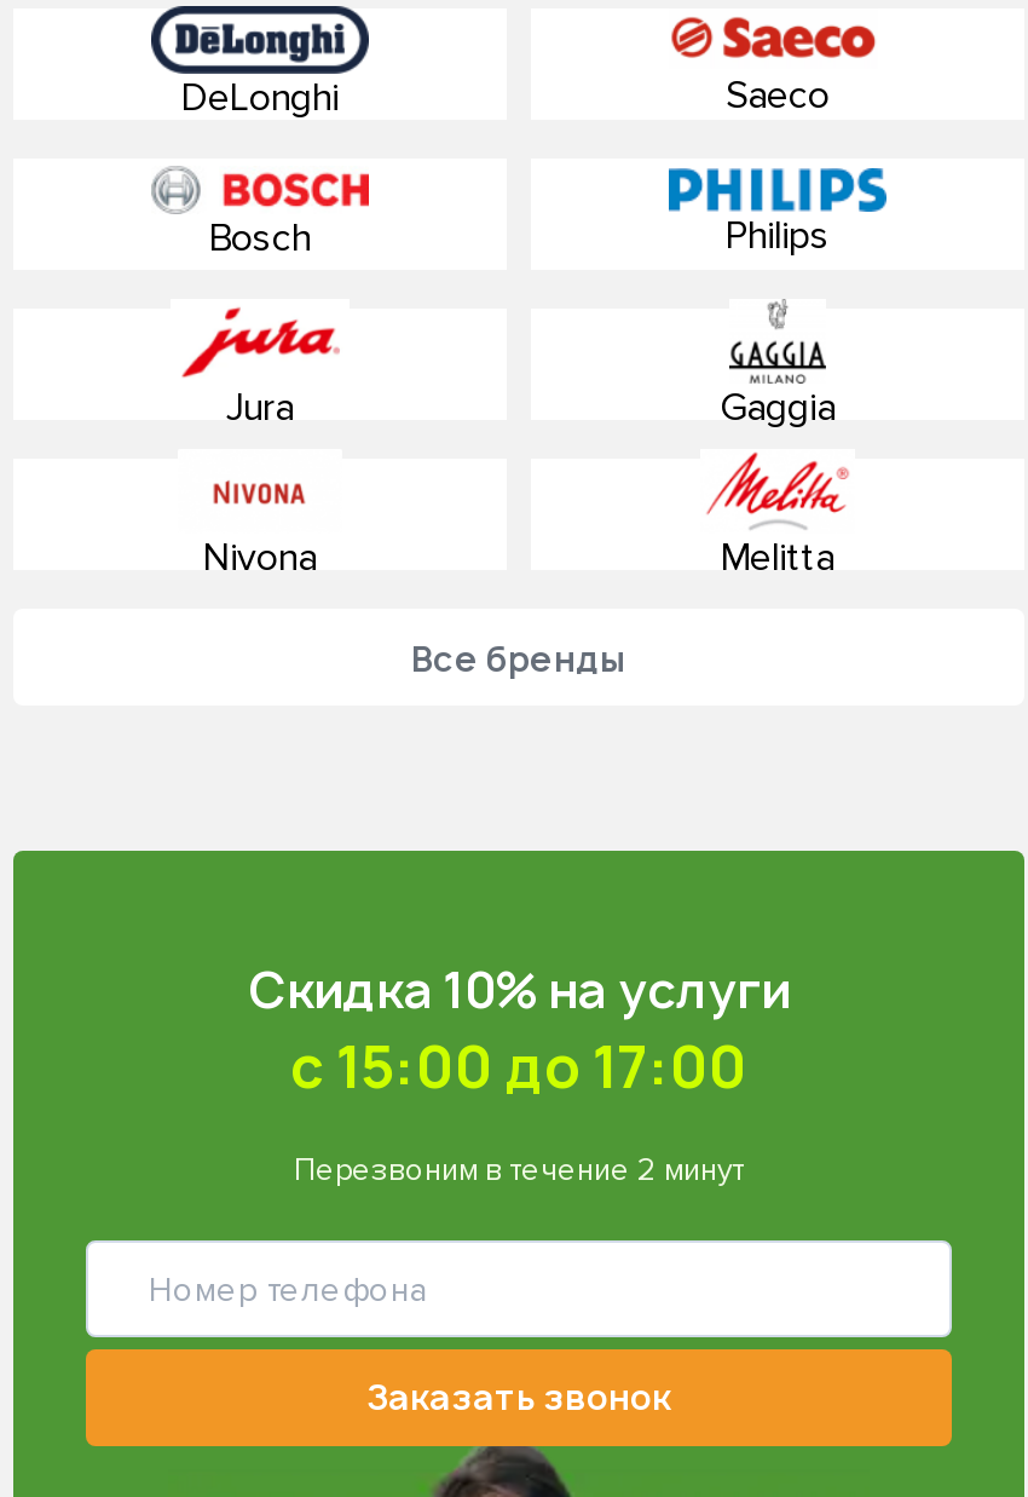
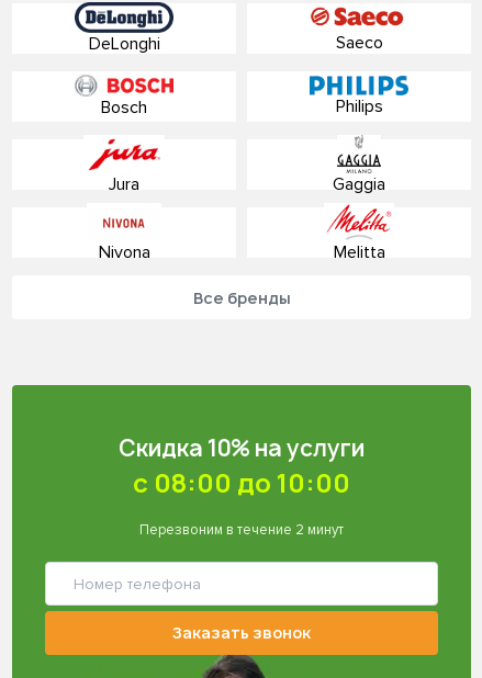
[290,1025,747,1105] с 15:00 до 17:00 -> [133,464,350,500] с 08:00 до 10:00

